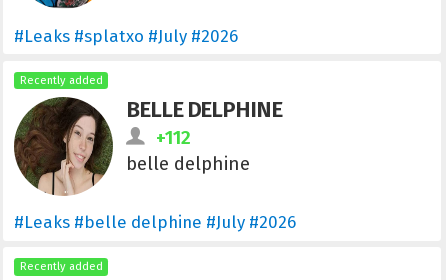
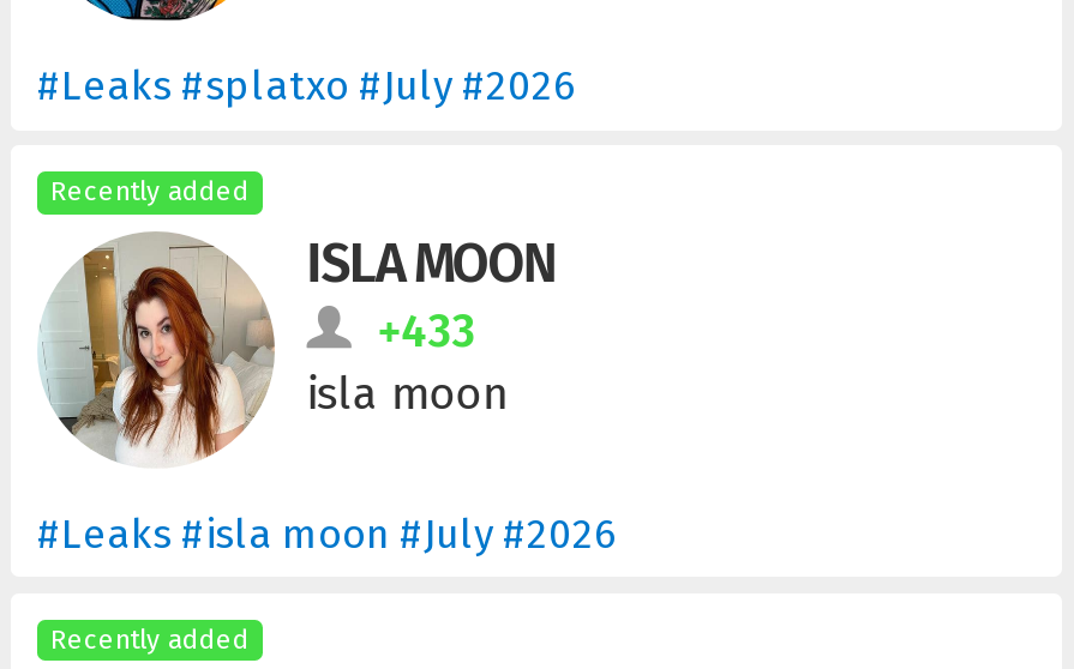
[13,96,282,196] [image] | BELLE DELPHINE | +112 | belle delphine -> [37,231,559,468] [image] | ISLA MOON | +433 | isla moon
[14,212,296,232] #Leaks #belle delphine #July #2026 -> [37,509,616,557] #Leaks #isla moon #July #2026

